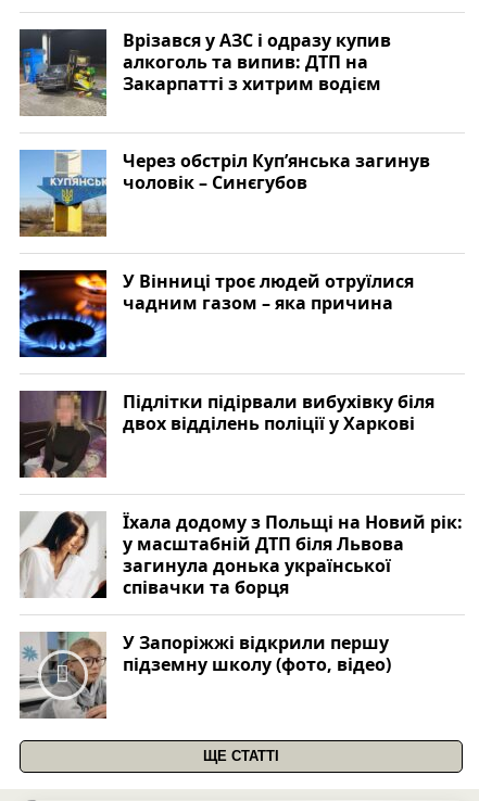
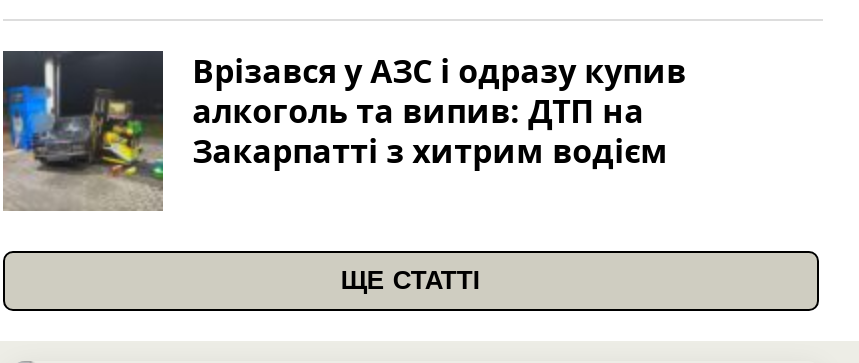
[18,149,430,238] [image] | Через обстріл Куп’янська загинув | чоловік – Синєгубов -> none
[18,269,414,358] [image] | У Вінниці троє людей отруїлися | чадним газом – яка причина -> none
[18,390,434,479] [image] | Підлітки підірвали вибухівку біля | двох відділень поліції у Харкові -> none
[20,510,462,676] [image] | Їхала додому з Польщі на Новий рік: | у масштабній ДТП біля Львова | загинула донька української | співачки та борця | У Запоріжжі відкрили першу | підземну школу (фото, відео) -> none
[20,632,106,719] [image] -> none

